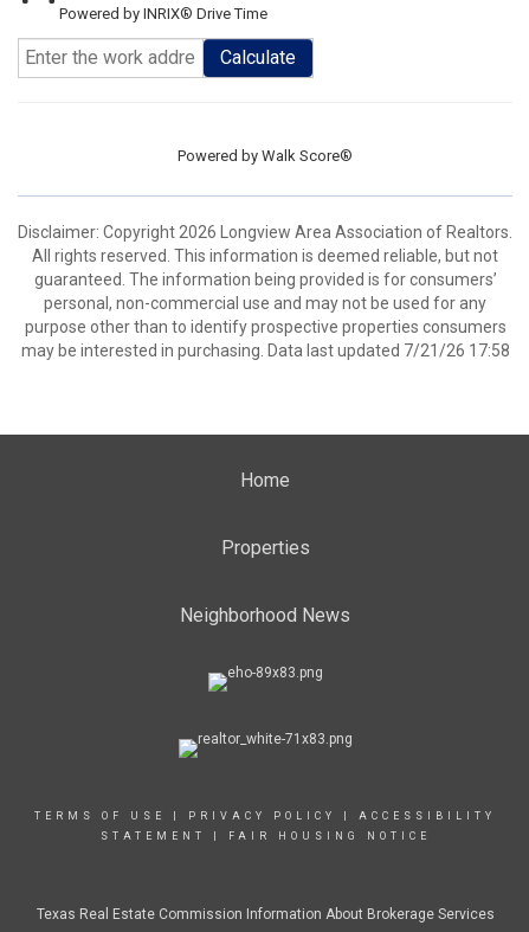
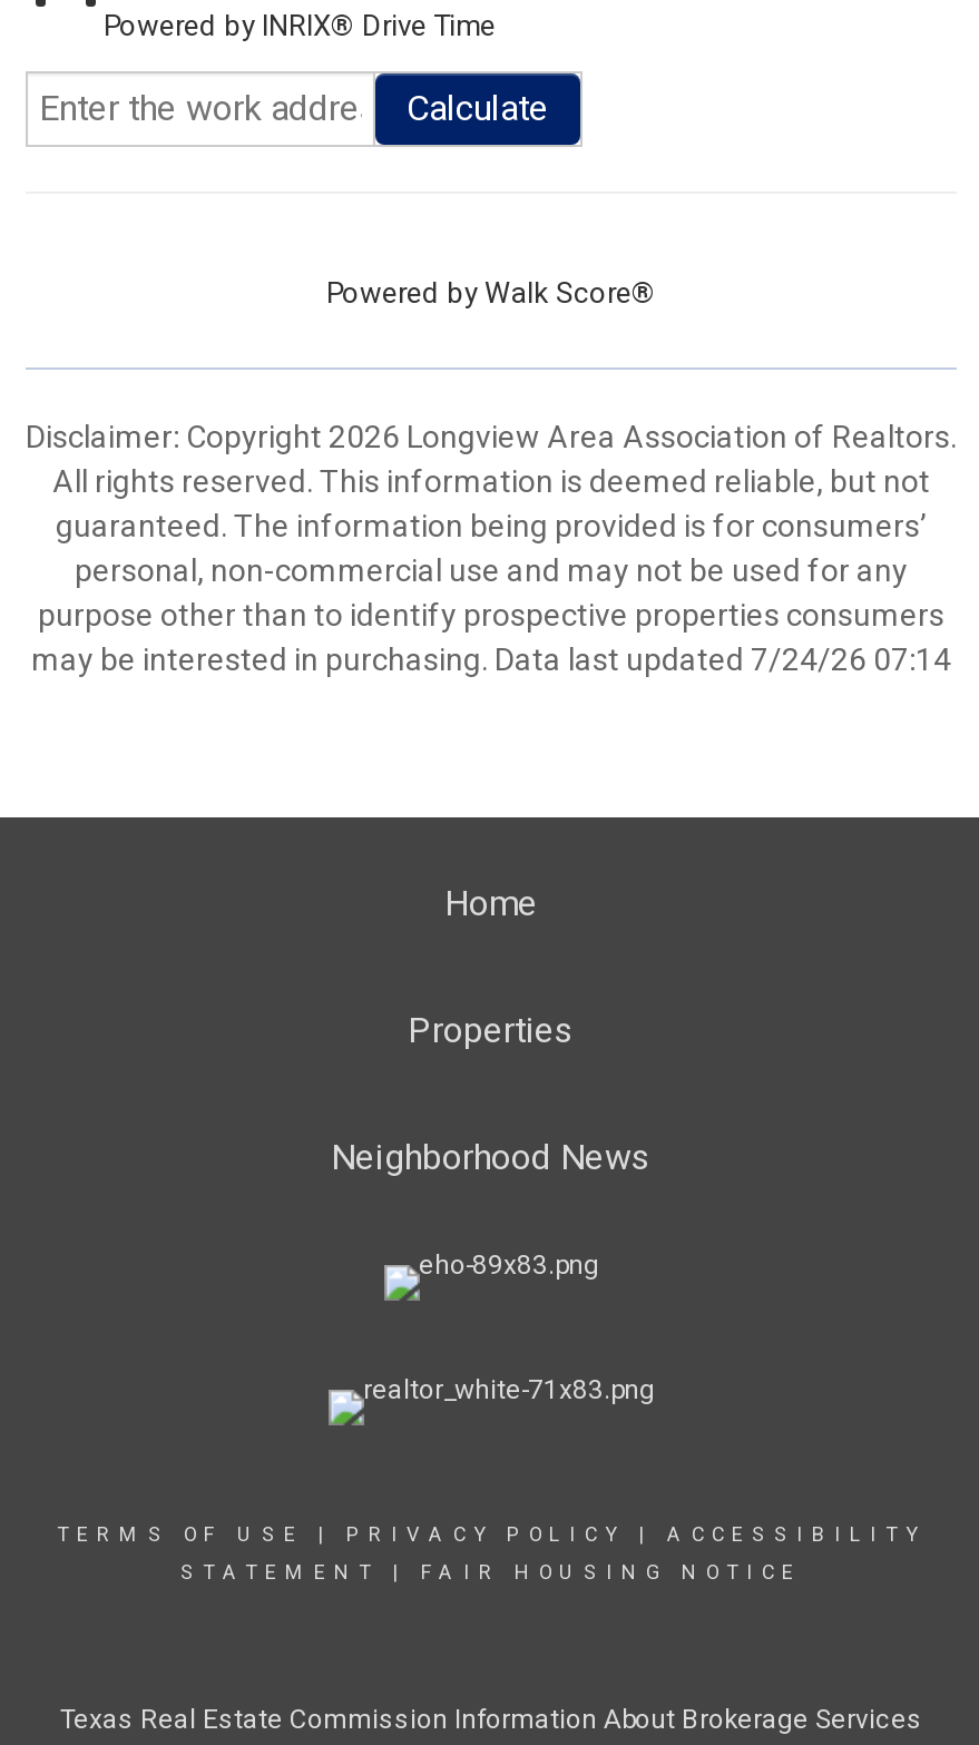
[21,341,509,360] may be interested in purchasing. Data last updated 7/21/26 17:58 -> [31,641,951,677] may be interested in purchasing. Data last updated 7/24/26 07:14

